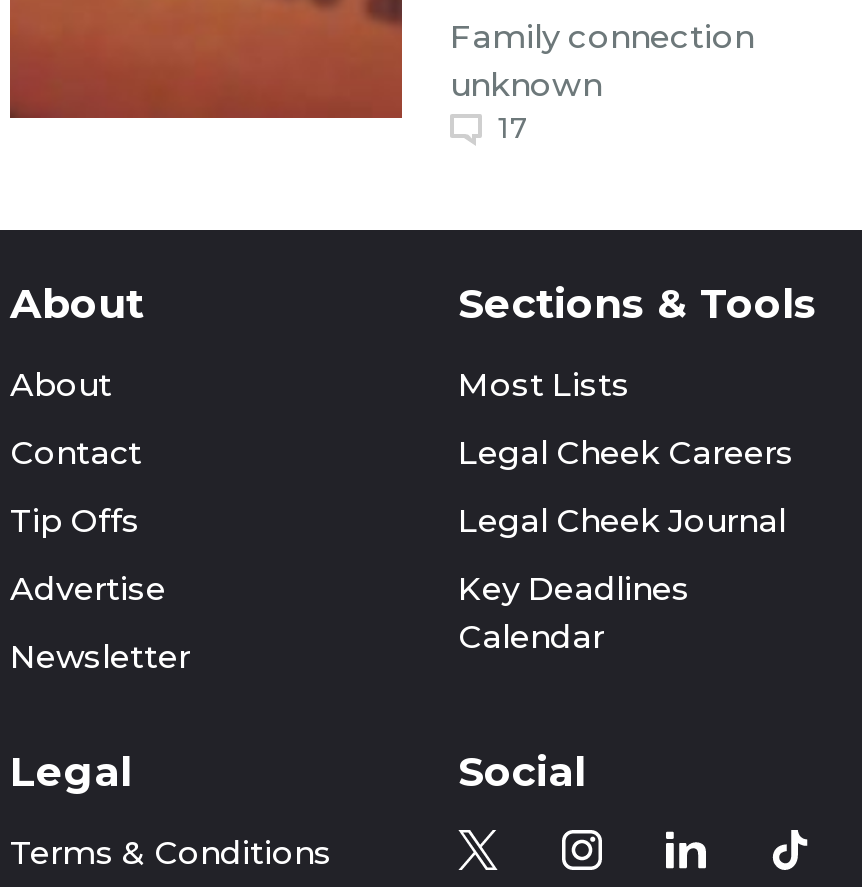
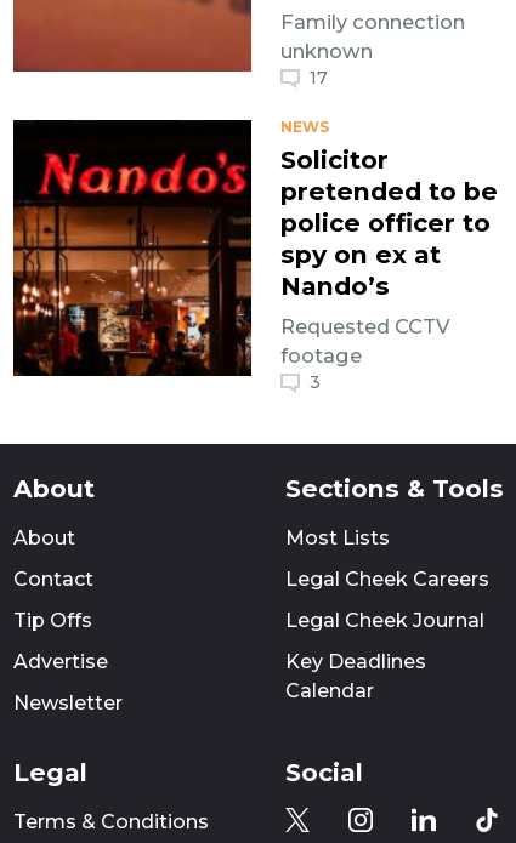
none -> [12,118,498,393] [image] | NEWS | Solicitor | pretended to be | police officer to | spy on ex at | Nando’s | Requested CCTV | footage | 3

